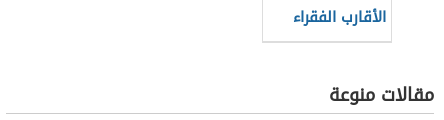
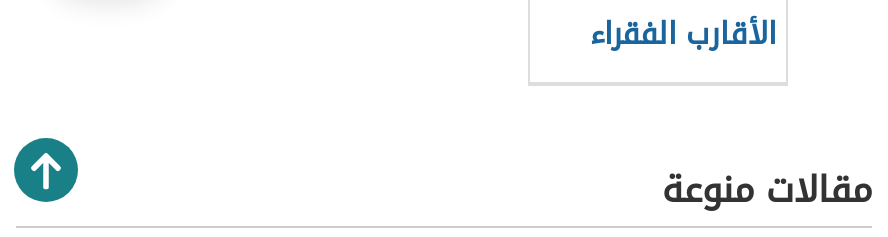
none -> [12,136,80,204] [image]

